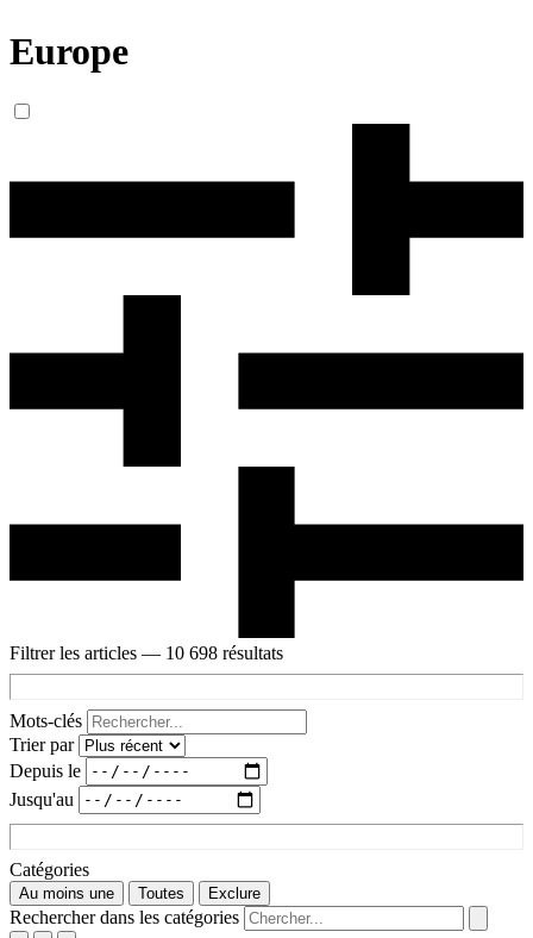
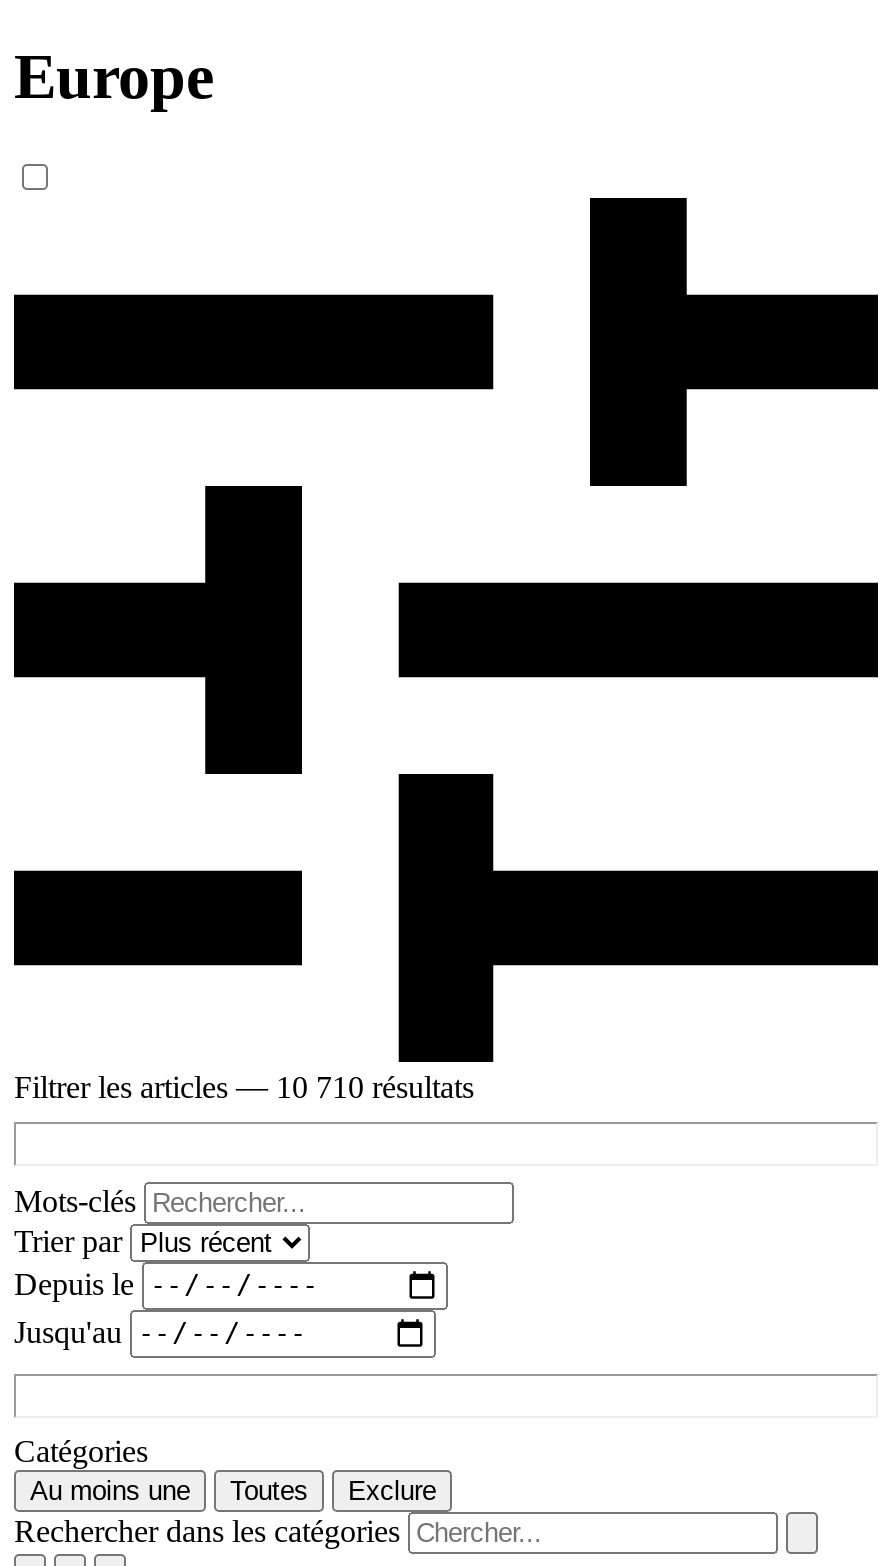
[10,643,283,663] Filtrer les articles — 10 698 résultats -> [14,1070,474,1104] Filtrer les articles — 10 710 résultats

